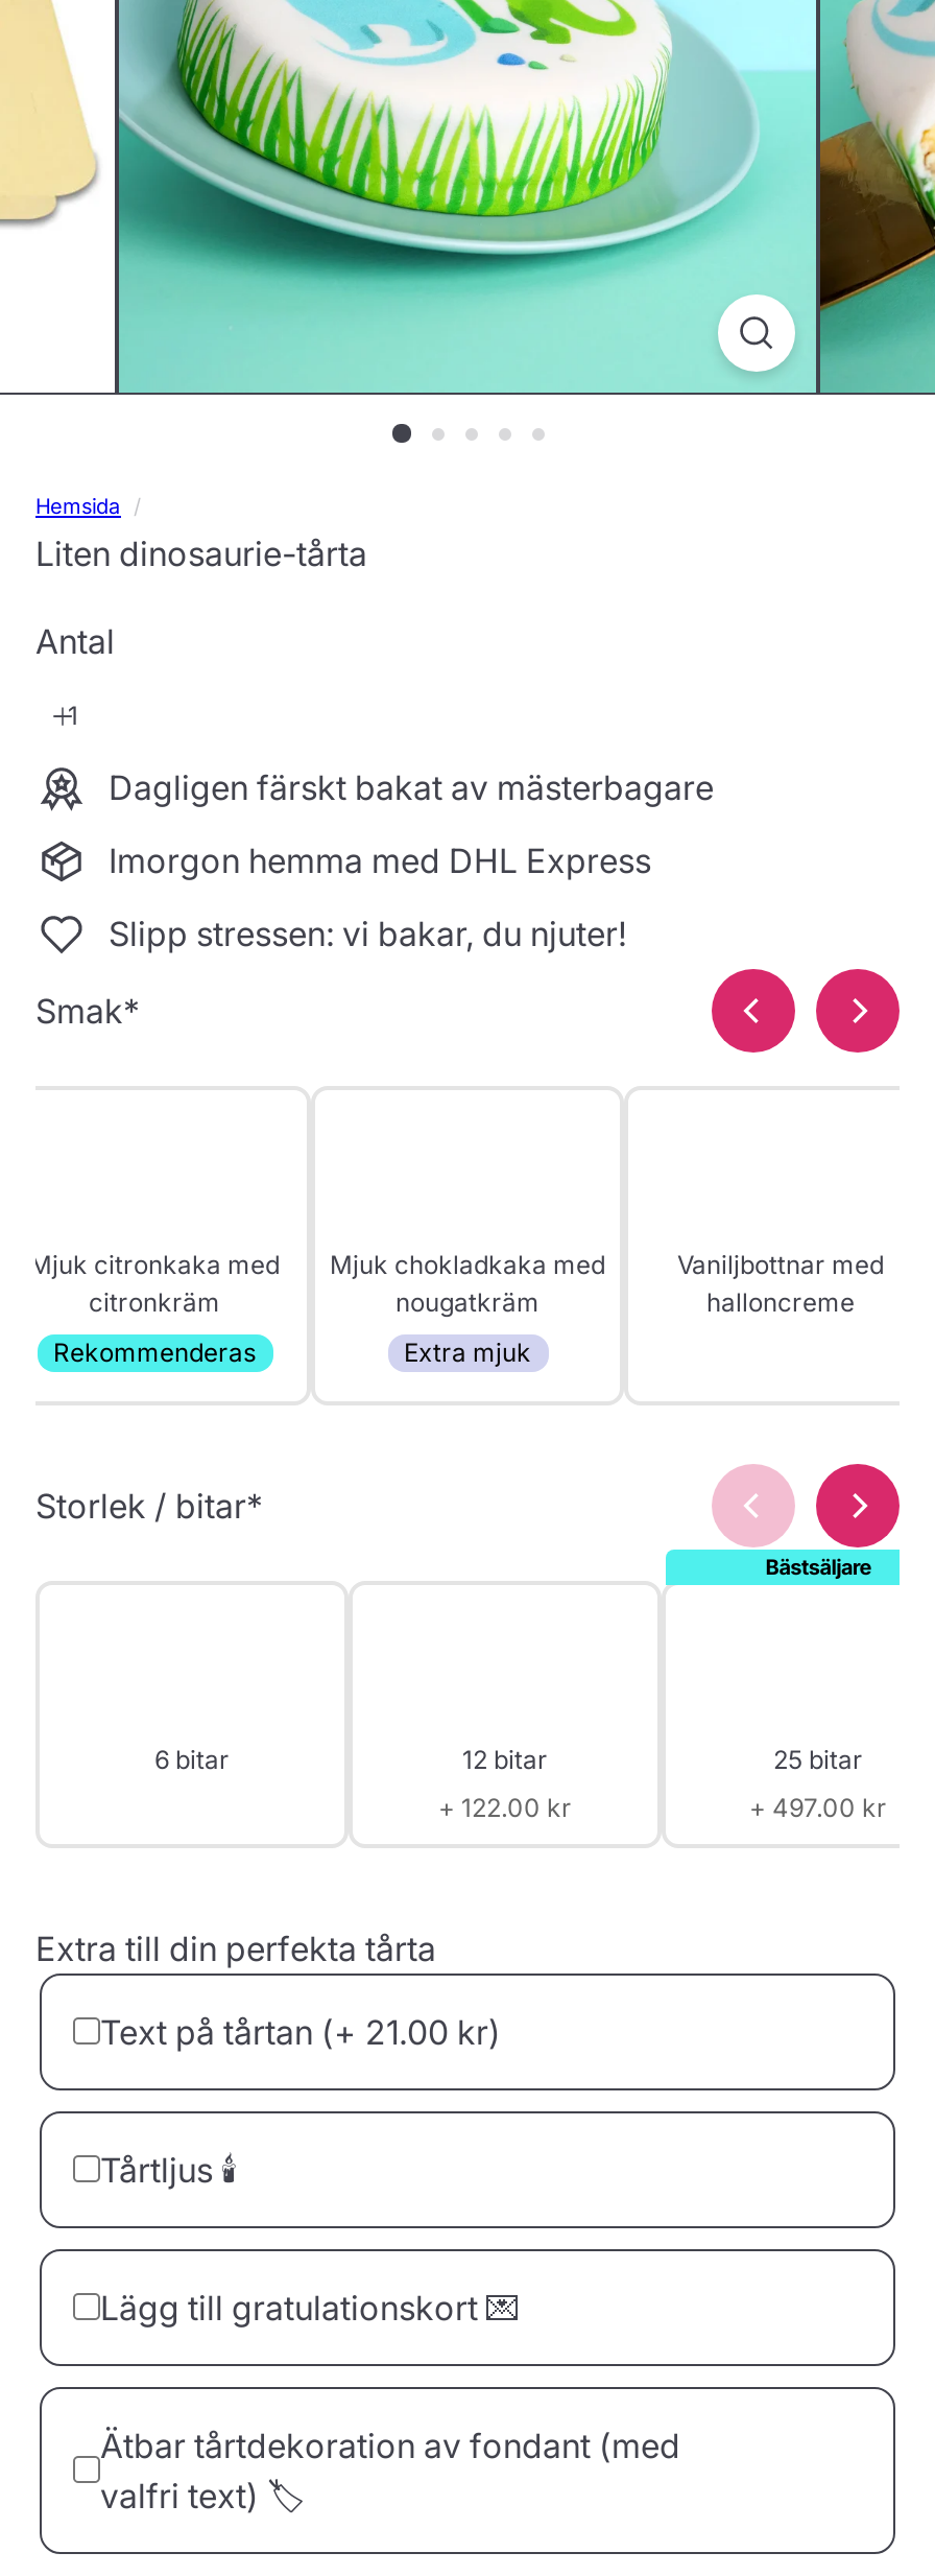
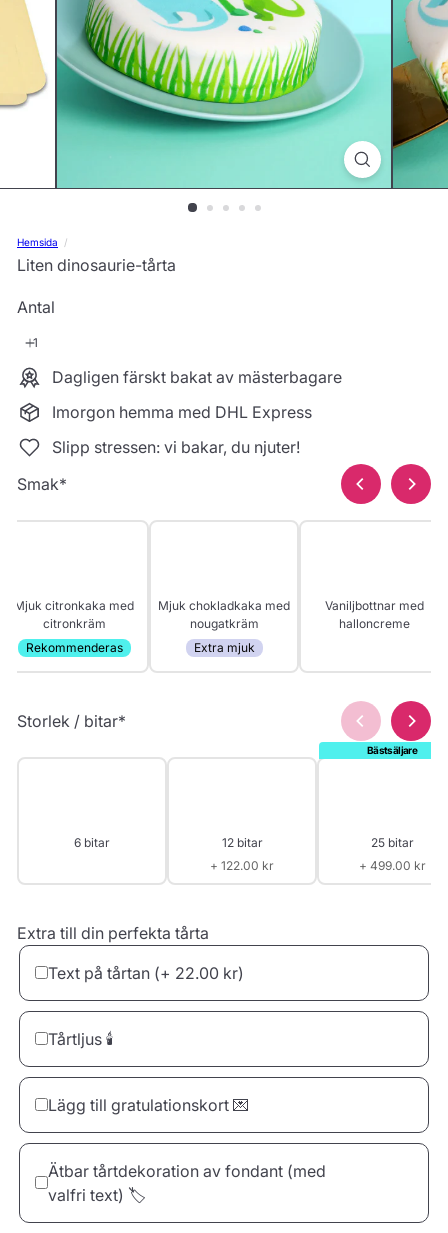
[749,1793,887,1824] + 497.00 kr -> [358,858,425,873] + 499.00 kr
[100,2011,501,2053] Text på tårtan (+ 21.00 kr) -> [48,963,244,983] Text på tårtan (+ 22.00 kr)

